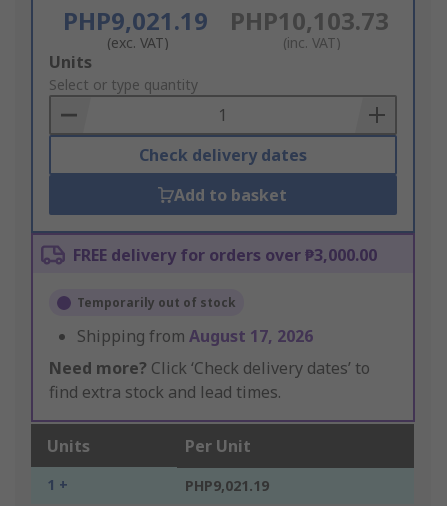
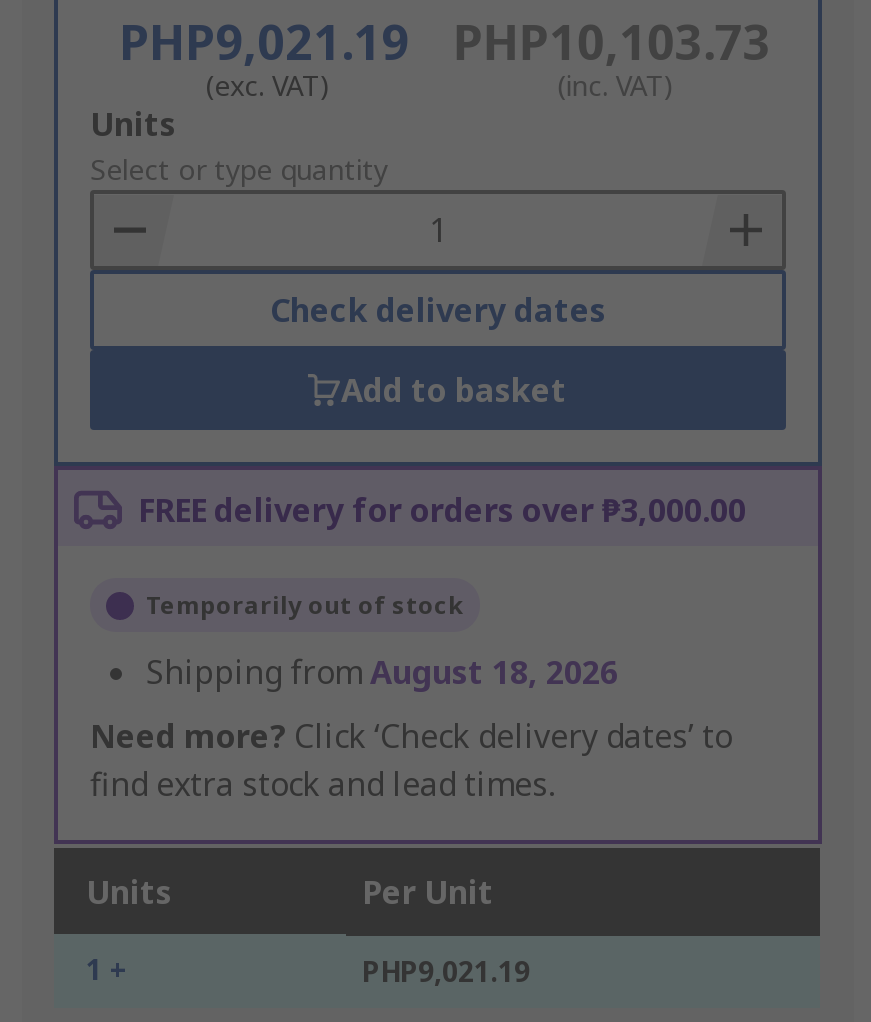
[77,325,313,347] Shipping from August 17, 2026 -> [146,651,618,695] Shipping from August 18, 2026

